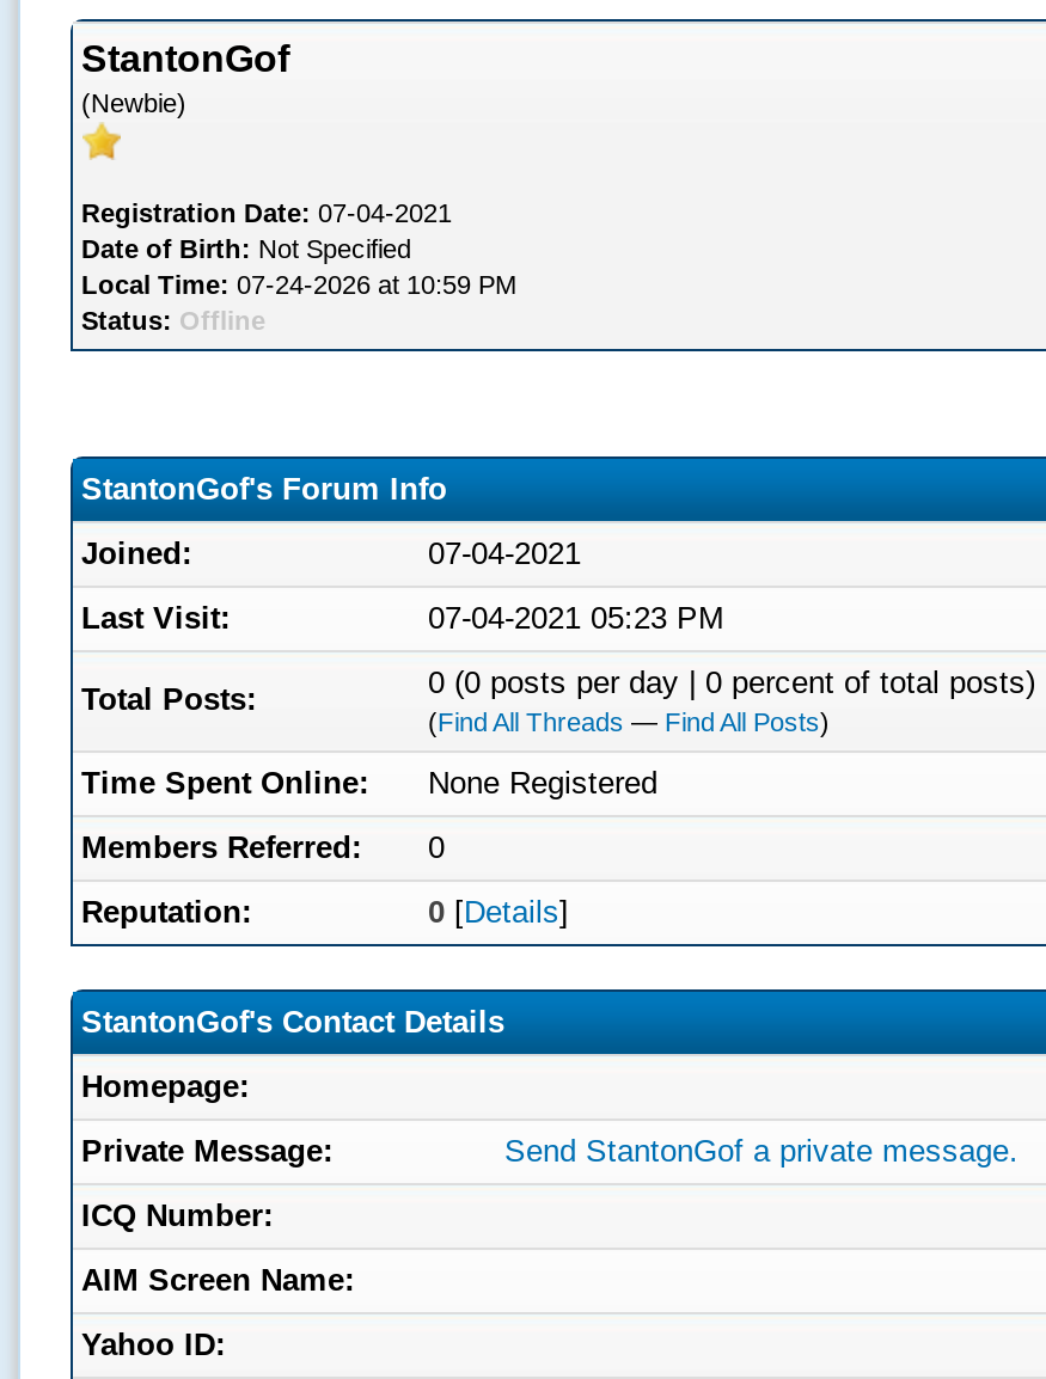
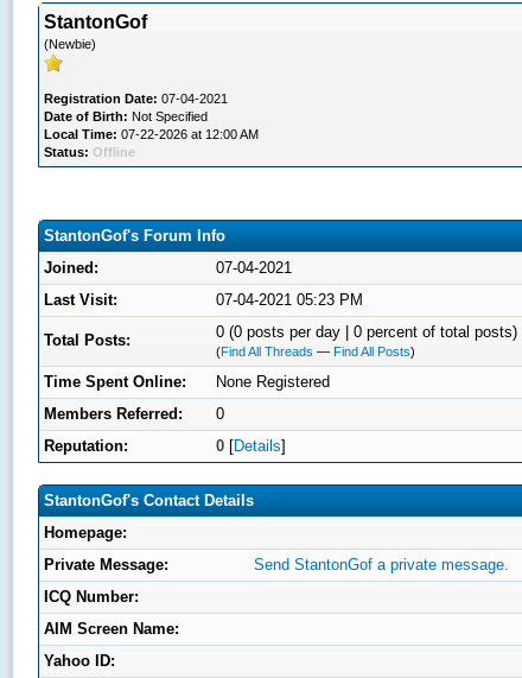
[81,270,516,299] Local Time: 07-24-2026 at 10:59 PM -> [43,127,258,141] Local Time: 07-22-2026 at 12:00 AM

